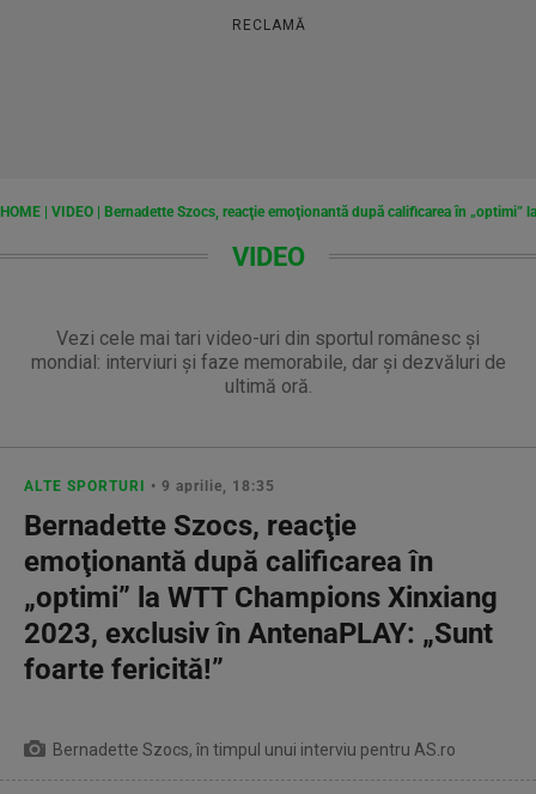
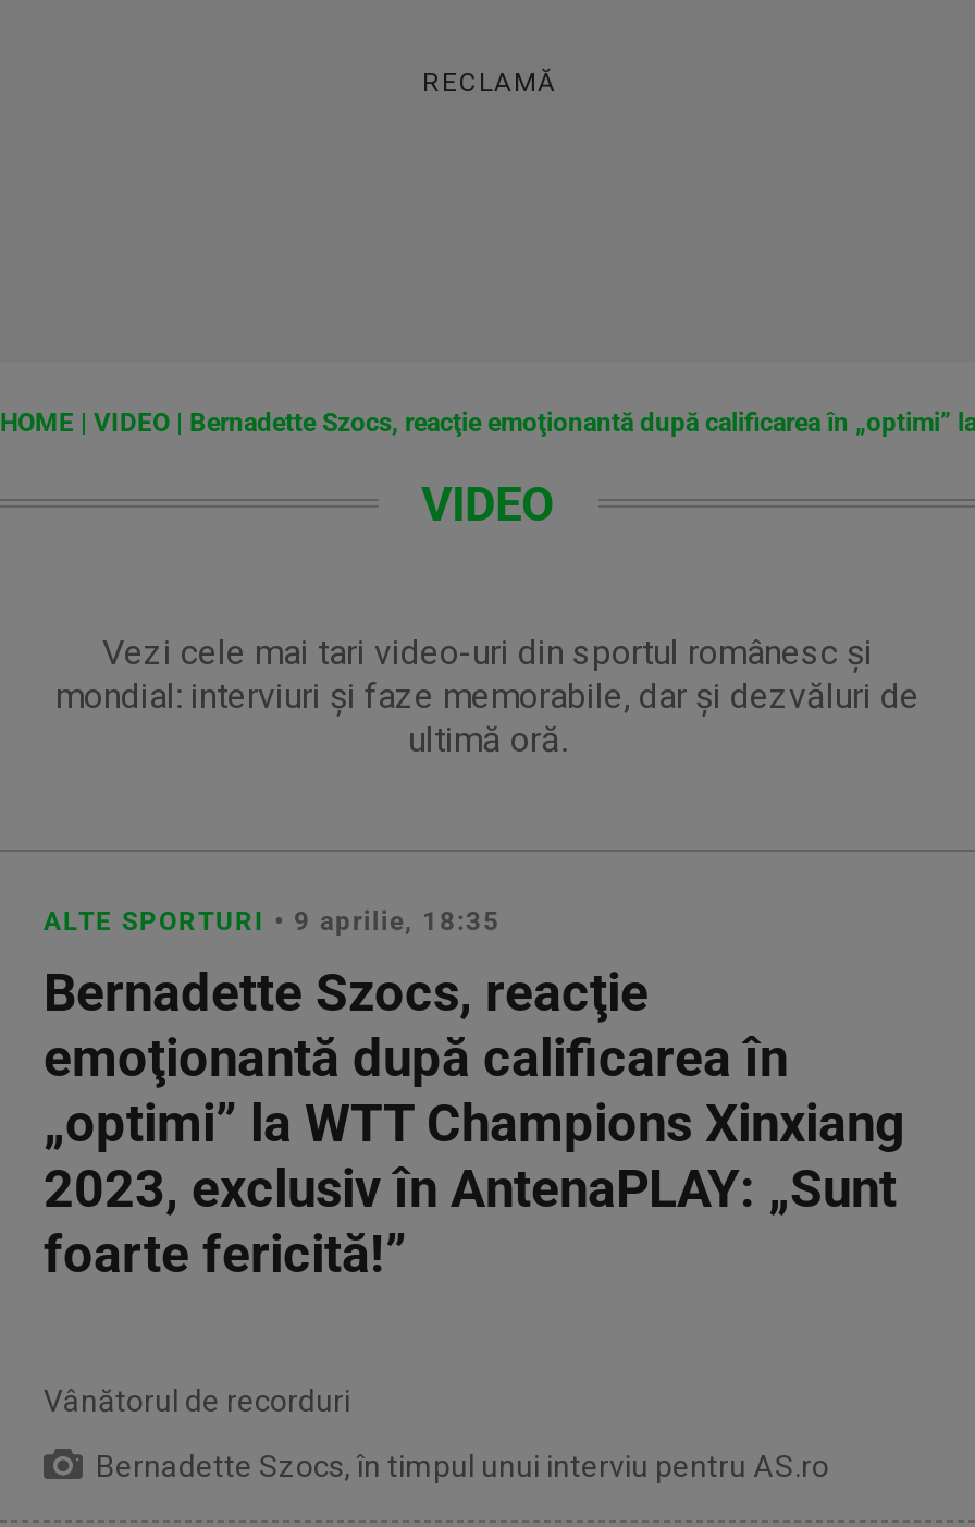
none -> [44,1383,350,1418] Vânătorul de recorduri

